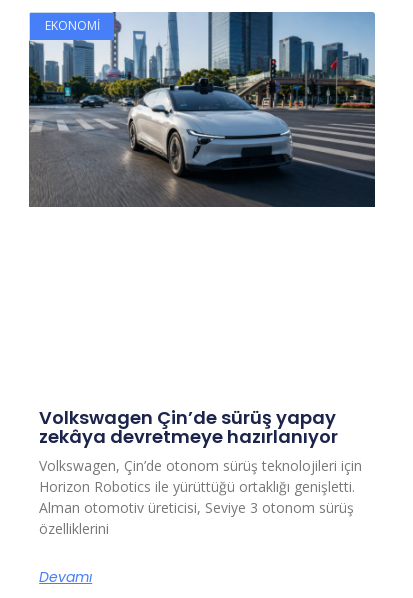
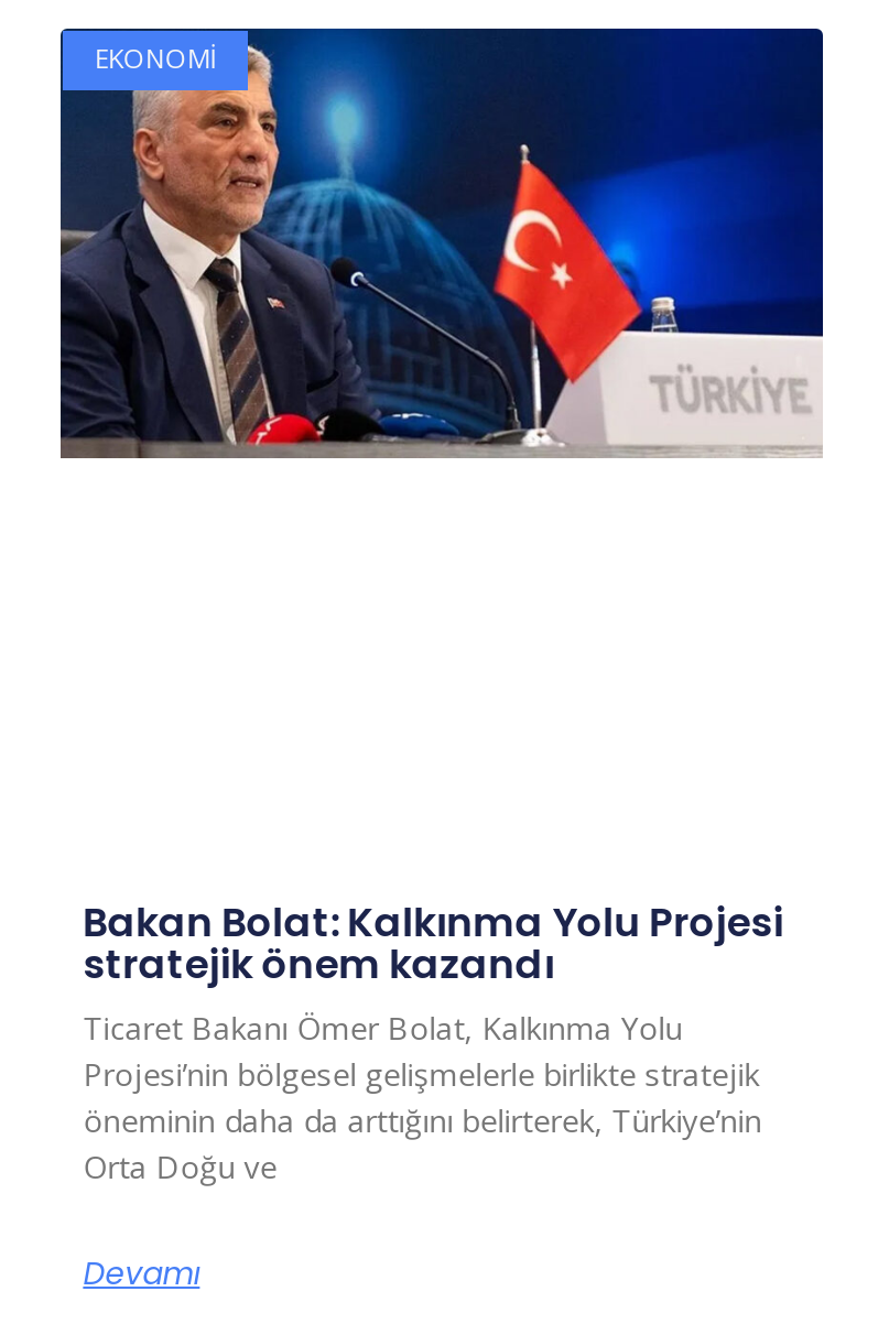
[28,11,376,208] [image] -> [58,26,825,458] [image]
[39,405,362,538] Volkswagen Çin’de sürüş yapay | zekâya devretmeye hazırlanıyor | Volkswagen, Çin’de otonom sürüş teknolojileri için | Horizon Robotics ile yürüttüğü ortaklığı genişletti. | Alman otomotiv üreticisi, Seviye 3 otonom sürüş | özelliklerini -> [83,894,784,1187] Bakan Bolat: Kalkınma Yolu Projesi | stratejik önem kazandı | Ticaret Bakanı Ömer Bolat, Kalkınma Yolu | Projesi’nin bölgesel gelişmelerle birlikte stratejik | öneminin daha da arttığını belirterek, Türkiye’nin | Orta Doğu ve

